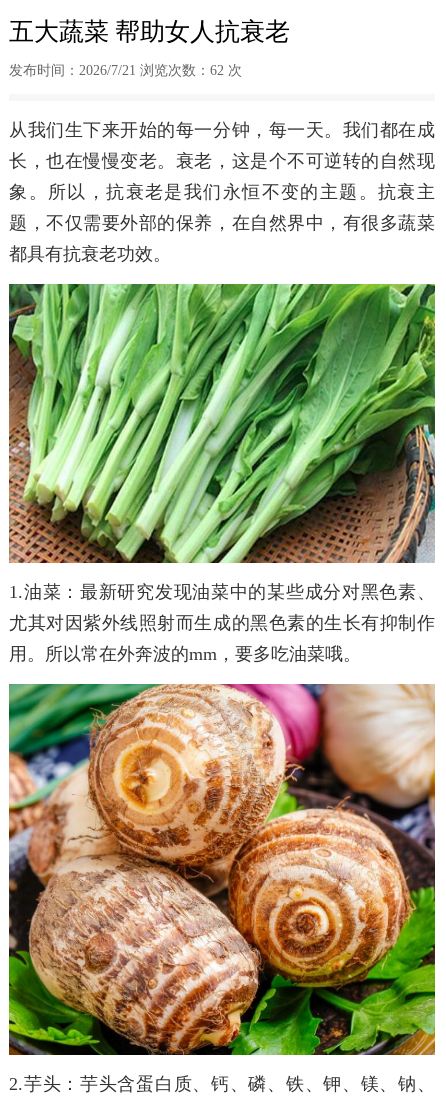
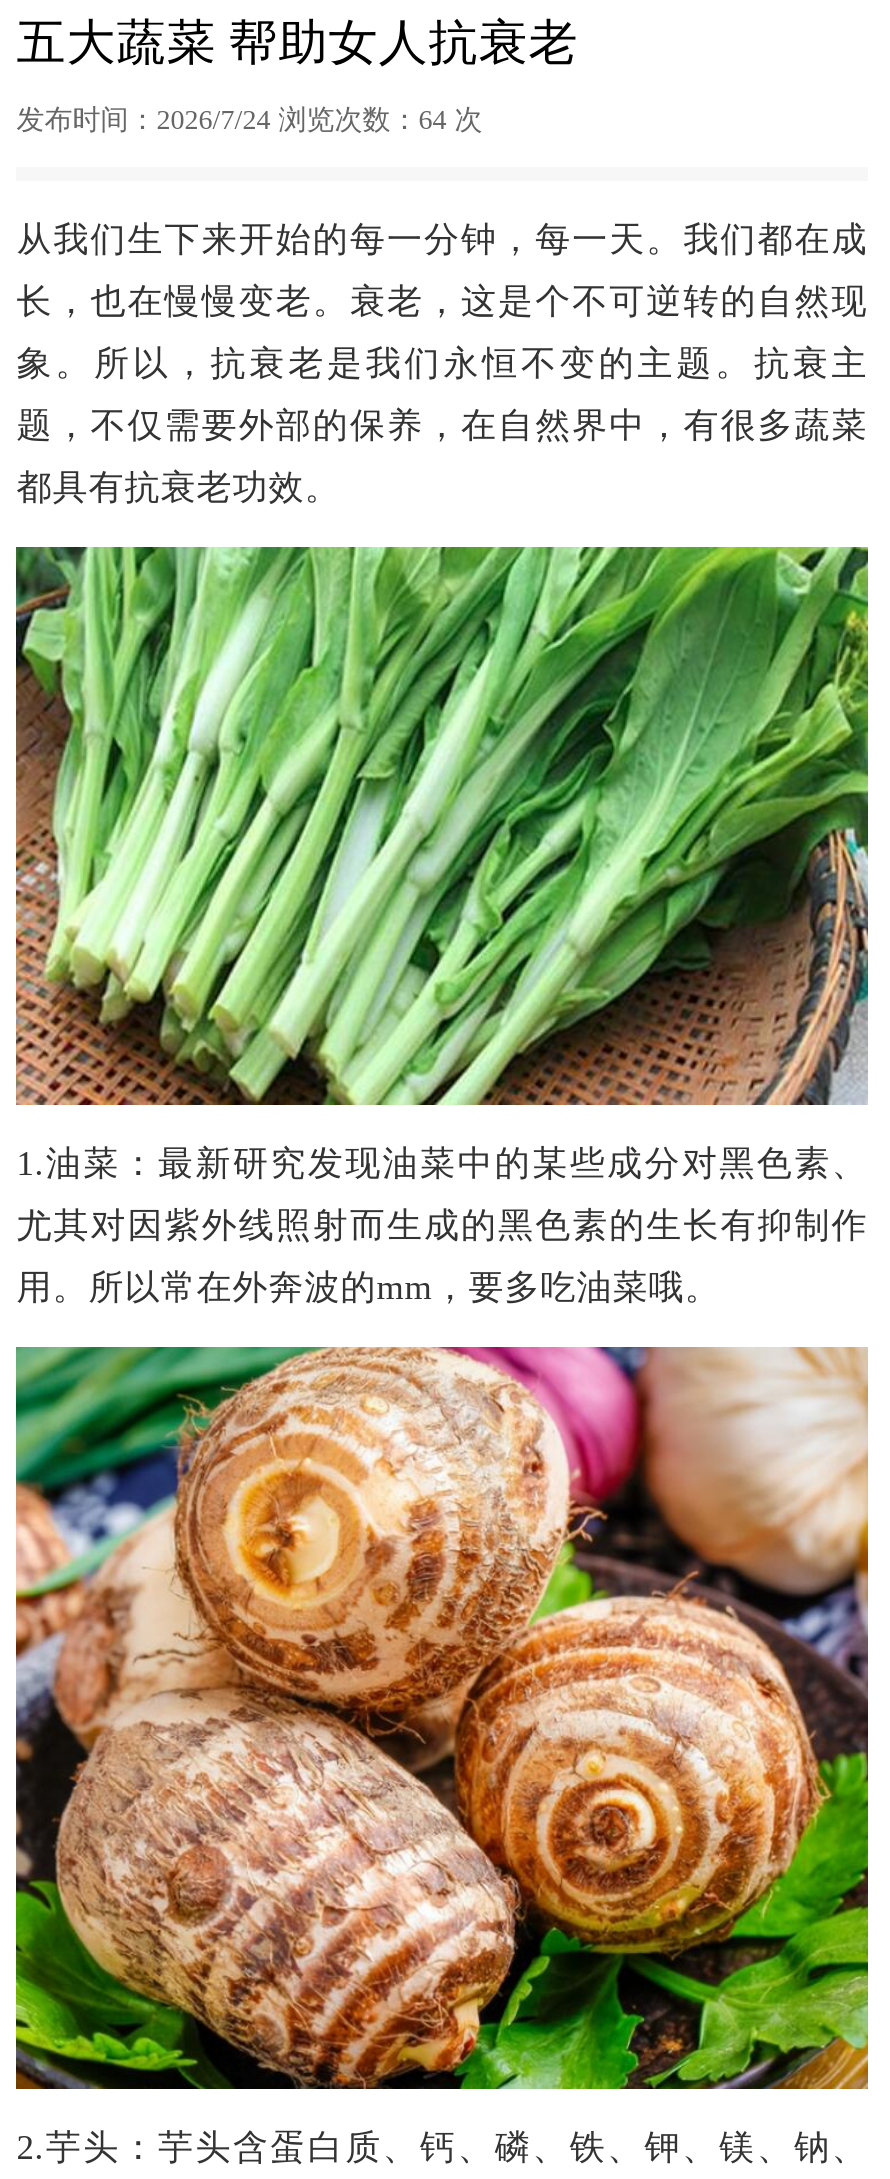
[9,63,242,78] 发布时间：2026/7/21 浏览次数：62 次 -> [16,105,482,135] 发布时间：2026/7/24 浏览次数：64 次

